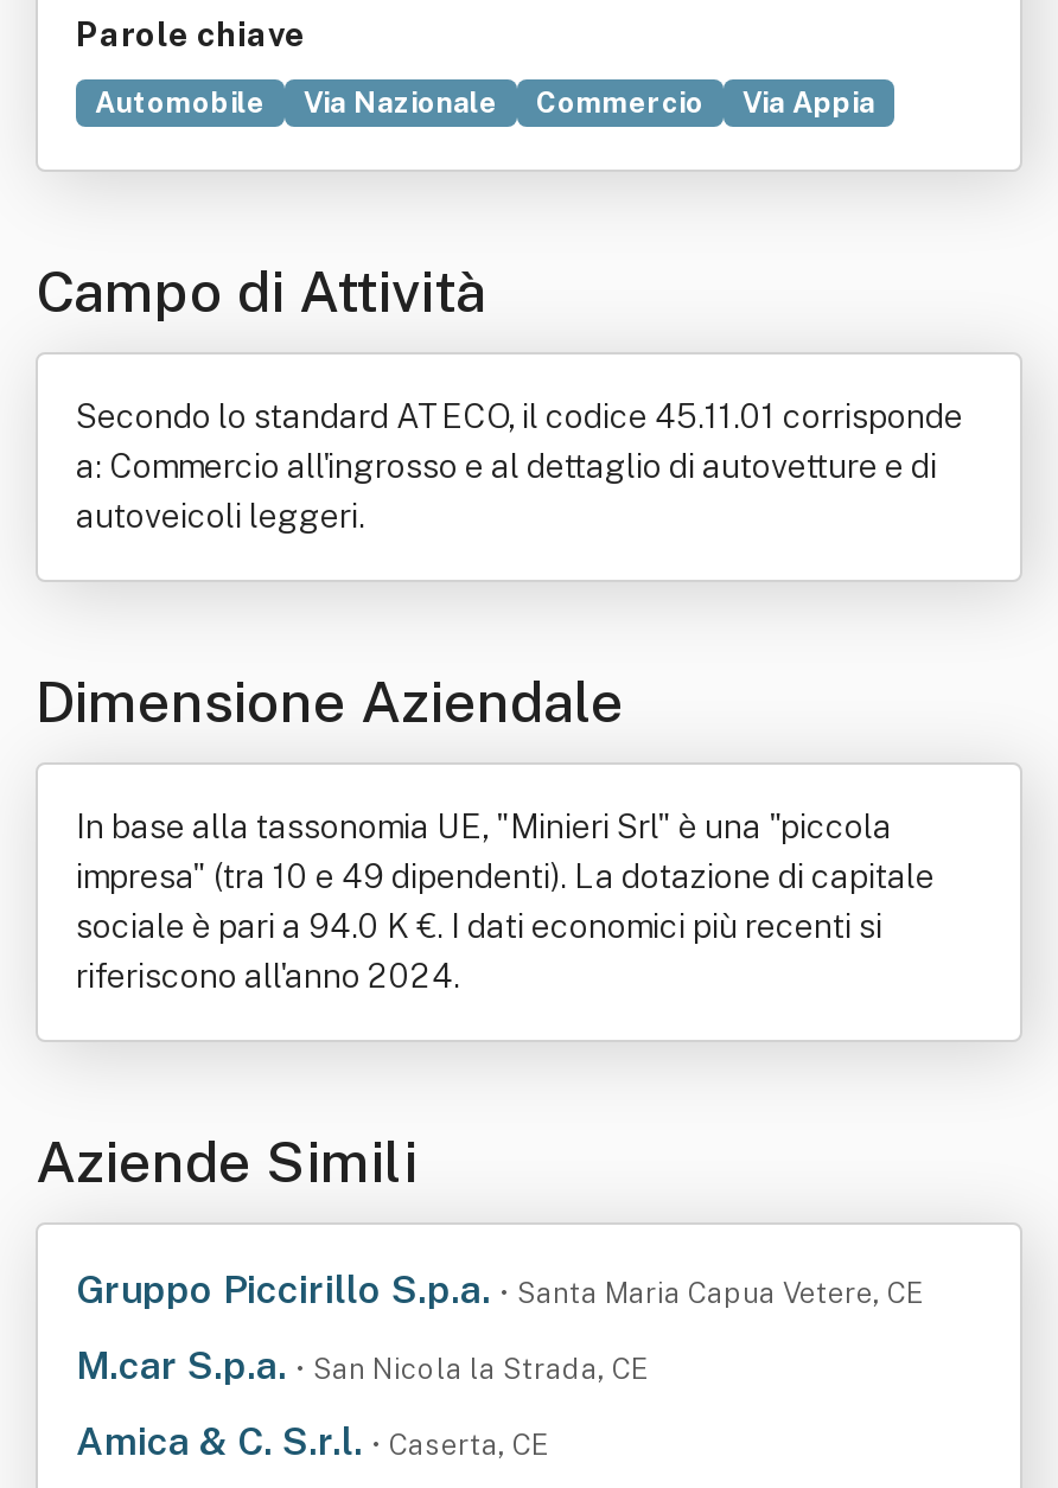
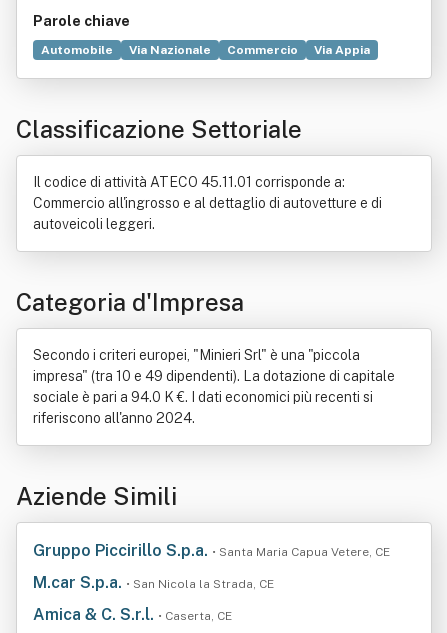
[36,257,486,324] Campo di Attività -> [16,115,302,143] Classificazione Settoriale
[76,397,963,485] Secondo lo standard ATECO, il codice 45.11.01 corrisponde | a: Commercio all'ingrosso e al dettaglio di autovetture e di -> [33,174,382,211] Il codice di attività ATECO 45.11.01 corrisponde a: | Commercio all'ingrosso e al dettaglio di autovetture e di
[36,668,624,734] Dimensione Aziendale -> [16,288,244,316] Categoria d'Impresa
[76,807,892,845] In base alla tassonomia UE, "Minieri Srl" è una "piccola -> [33,347,360,363] Secondo i criteri europei, "Minieri Srl" è una "piccola

